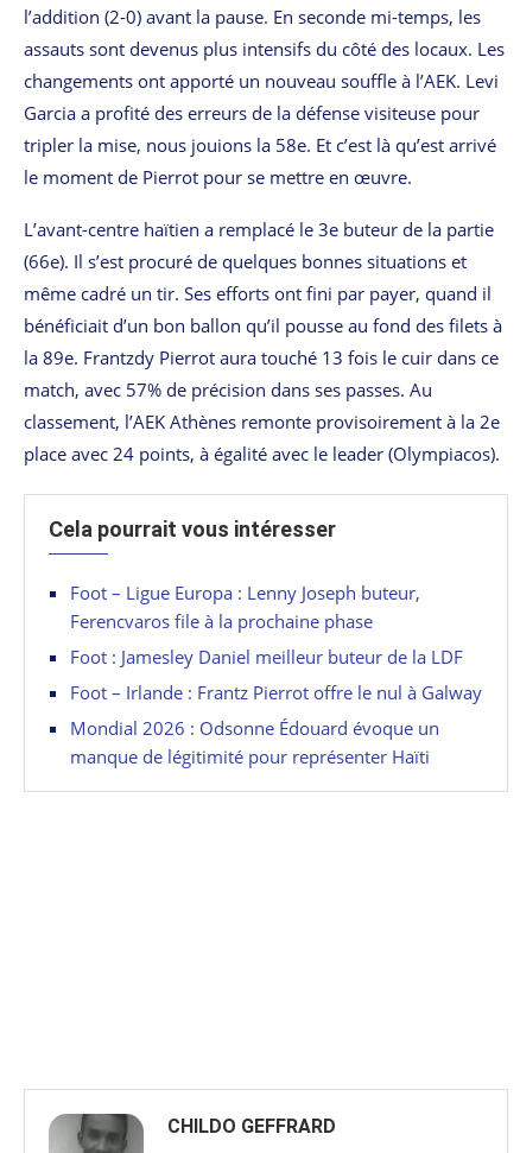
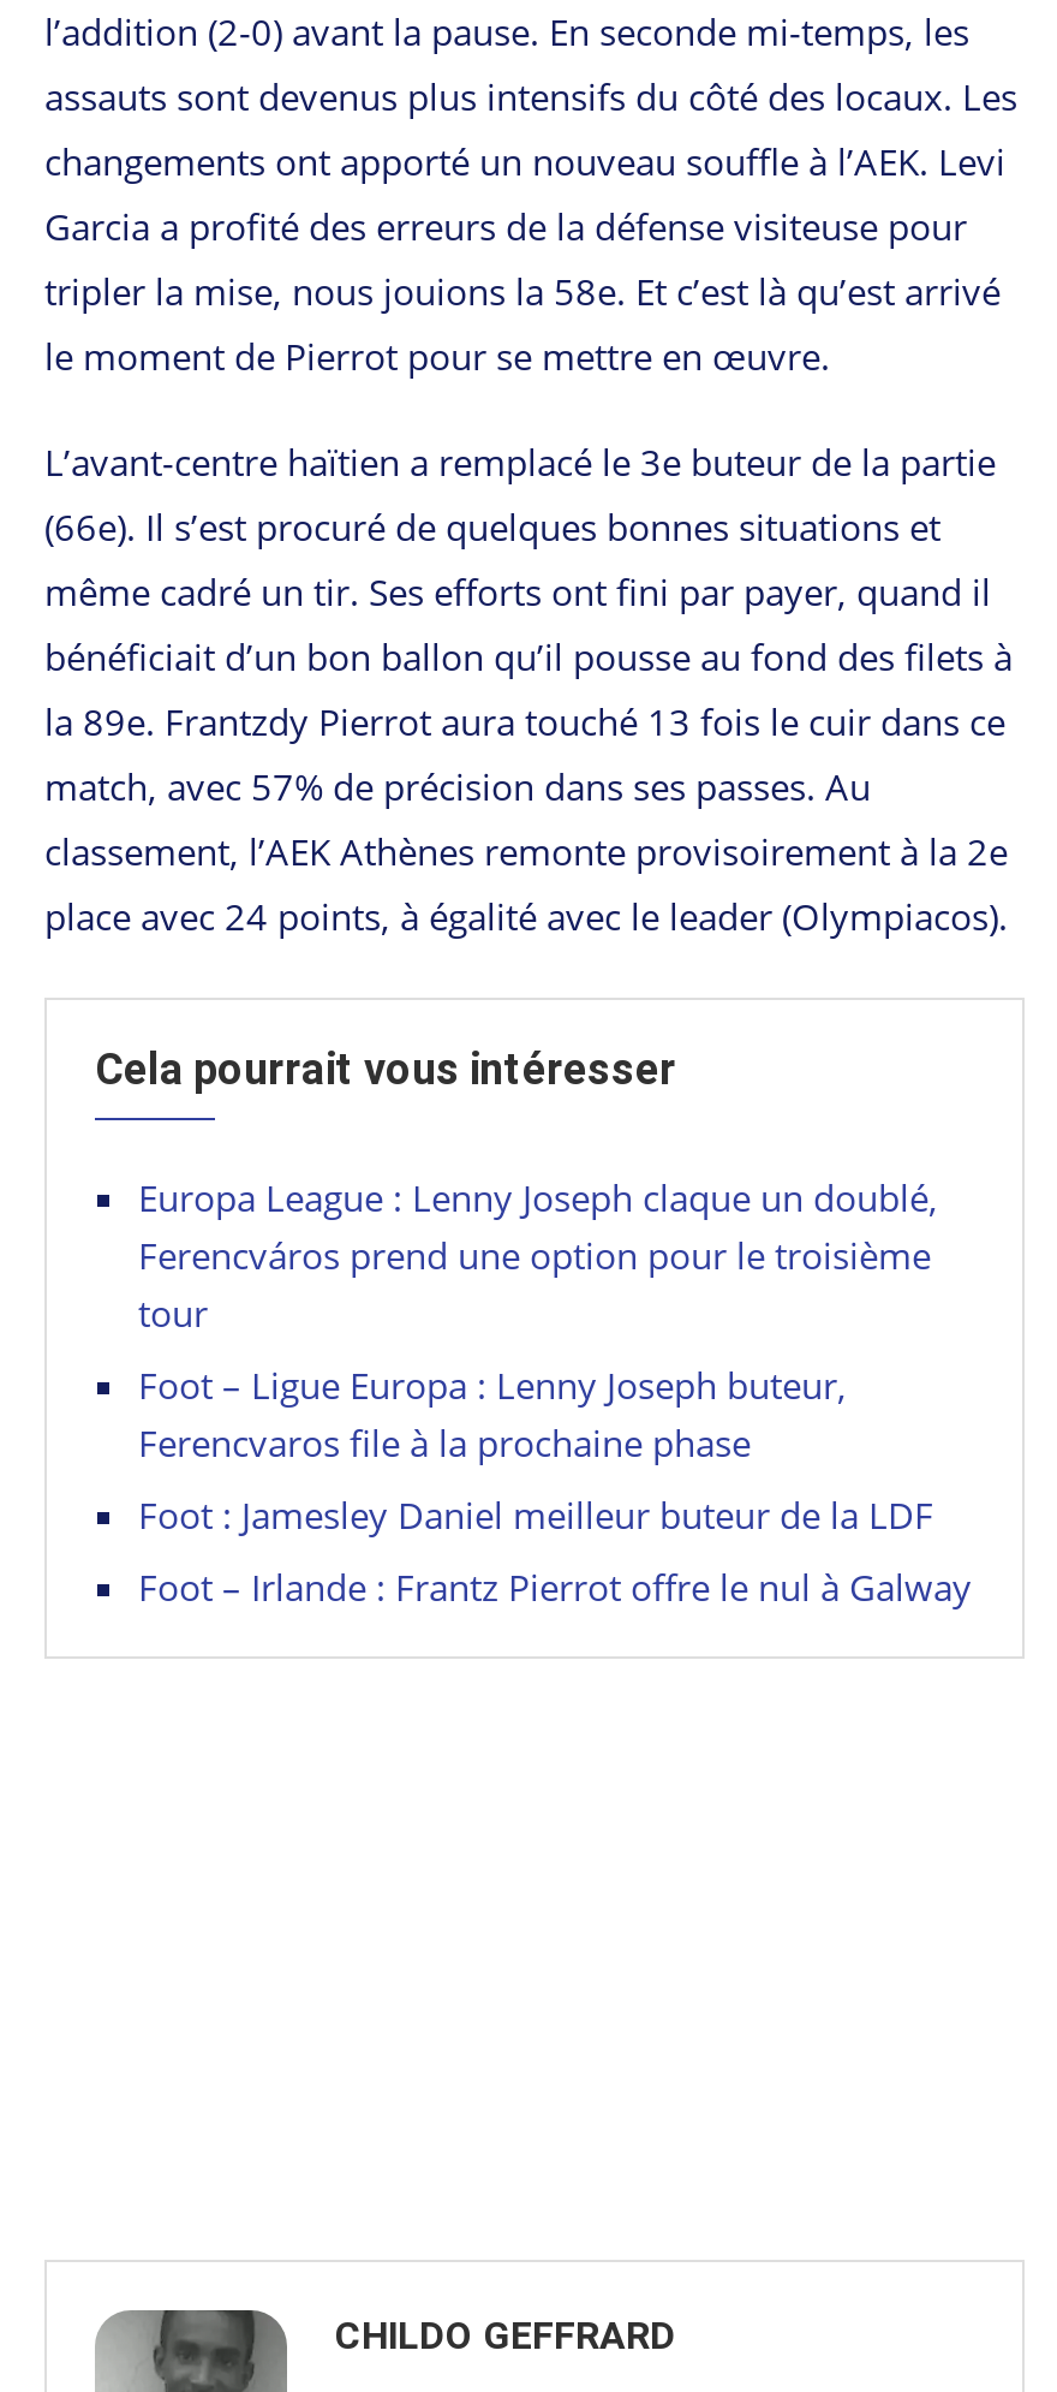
none -> [138,1174,938,1338] Europa League : Lenny Joseph claque un doublé, | Ferencváros prend une option pour le troisième | tour
moved [70,580,482,704] -> [138,1362,972,1612]: Foot – Ligue Europa : Lenny Joseph buteur, | Ferencvaros file à la prochaine phase | Foot : Jamesley Daniel meilleur buteur de la LDF | Foot – Irlande : Frantz Pierrot offre le nul à Galway
[70,715,439,768] Mondial 2026 : Odsonne Édouard évoque un | manque de légitimité pour représenter Haïti -> none

